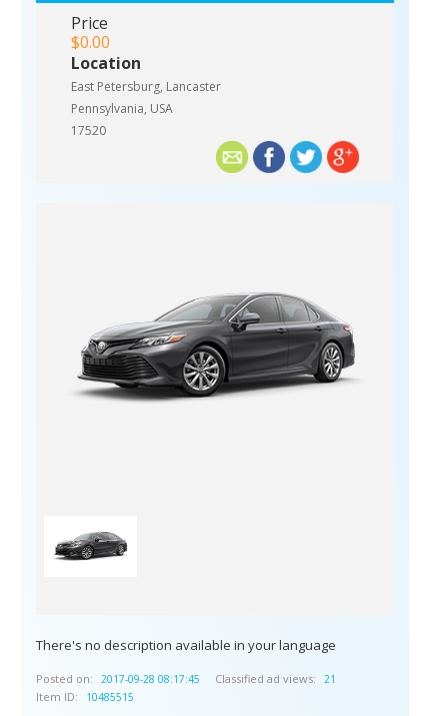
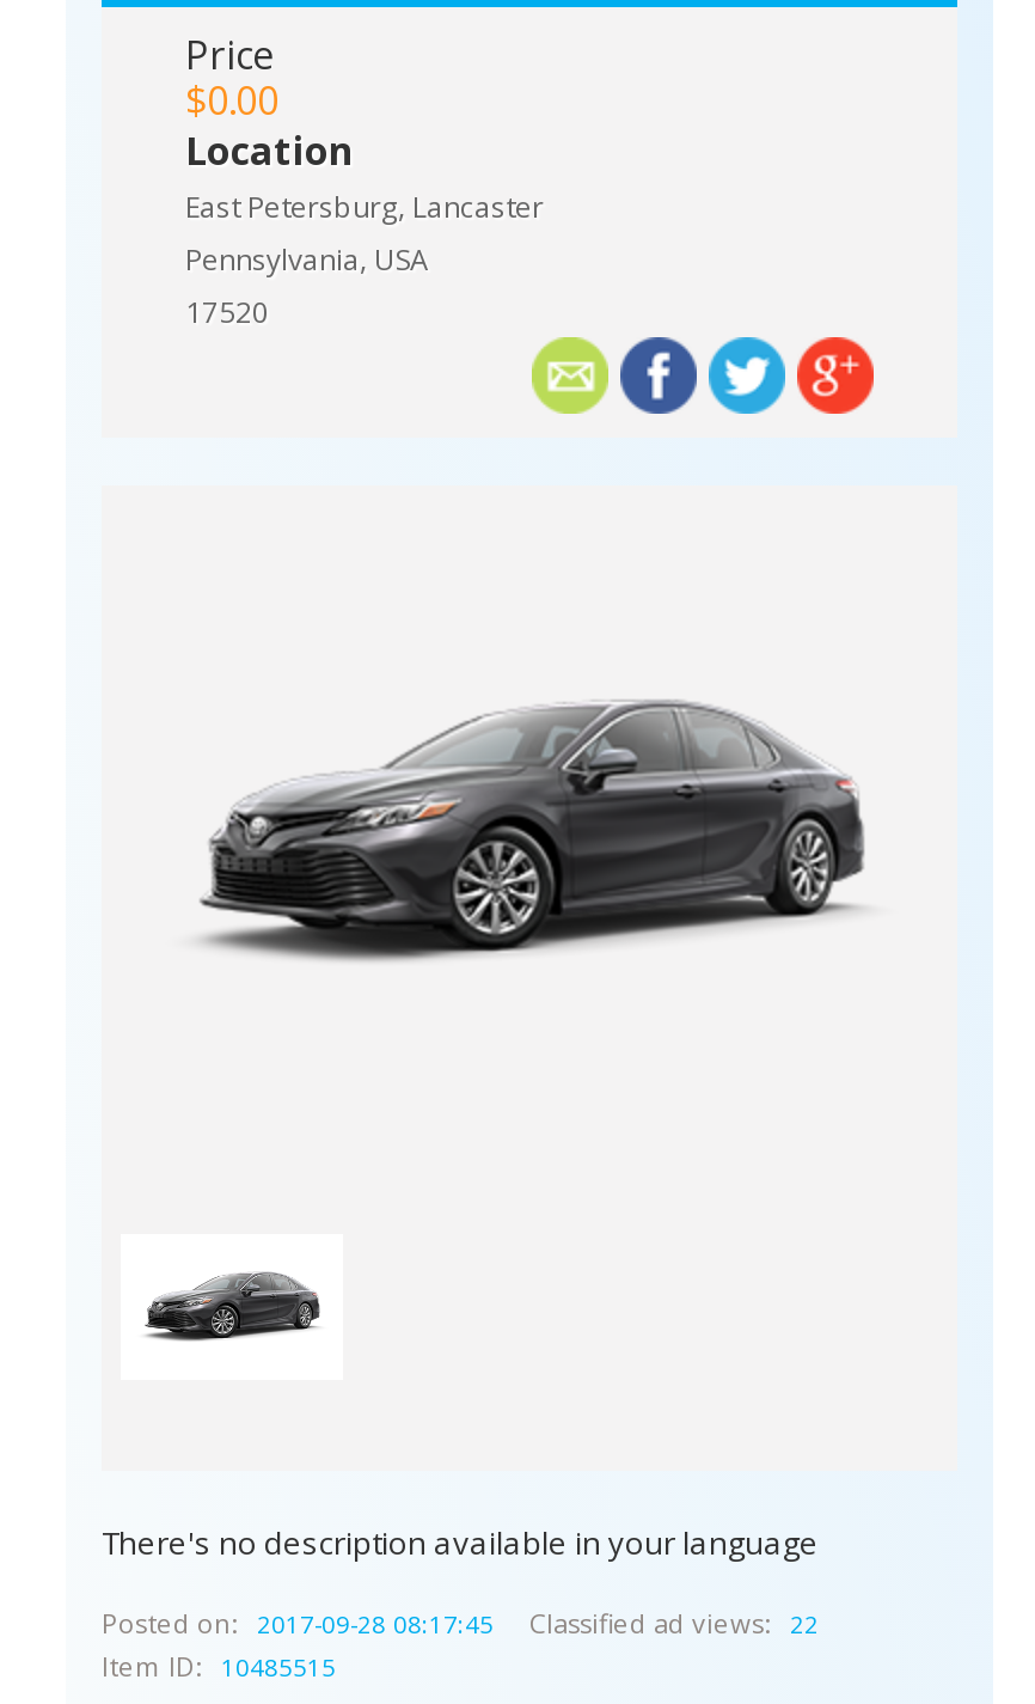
[215,671,336,686] Classified ad views: 21 -> [529,1605,819,1641] Classified ad views: 22

